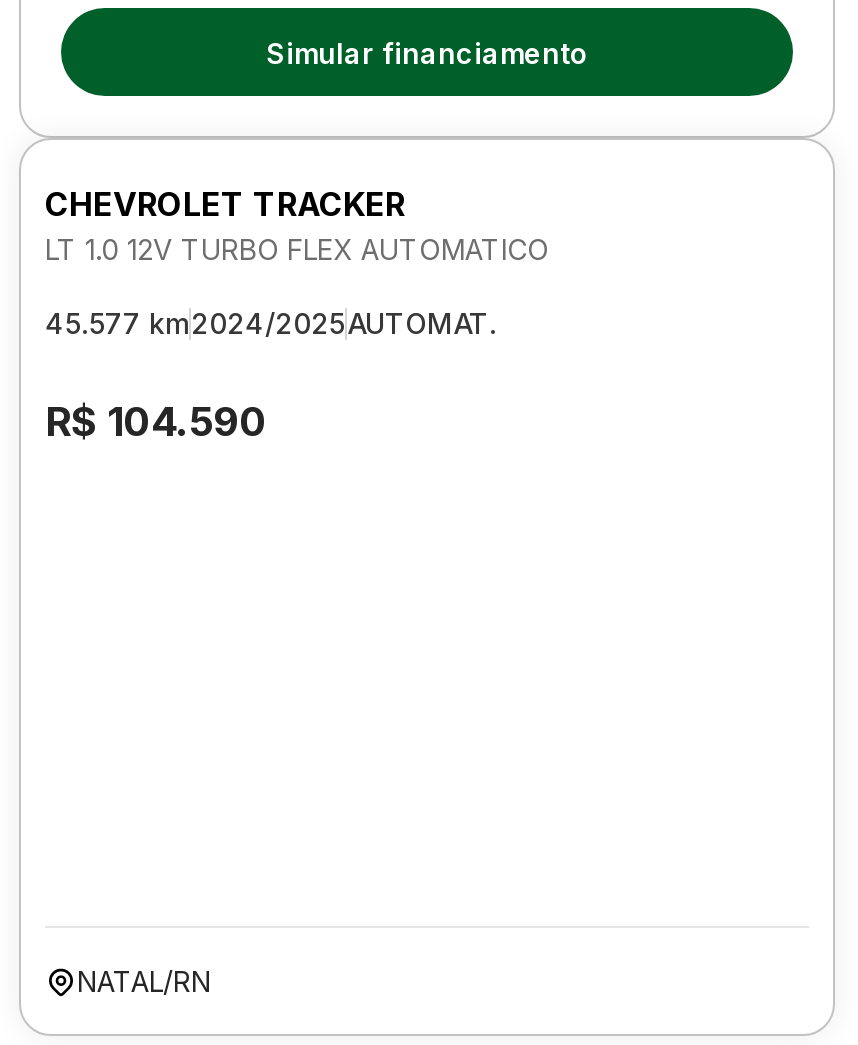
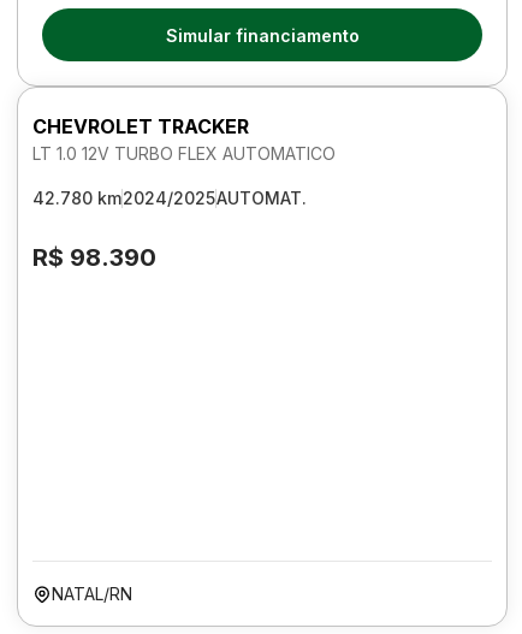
[45,306,497,340] 45.577 km2024/2025AUTOMAT. -> [32,188,307,208] 42.780 km2024/2025AUTOMAT.
[45,398,267,446] R$ 104.590 -> [32,243,156,272] R$ 98.390

